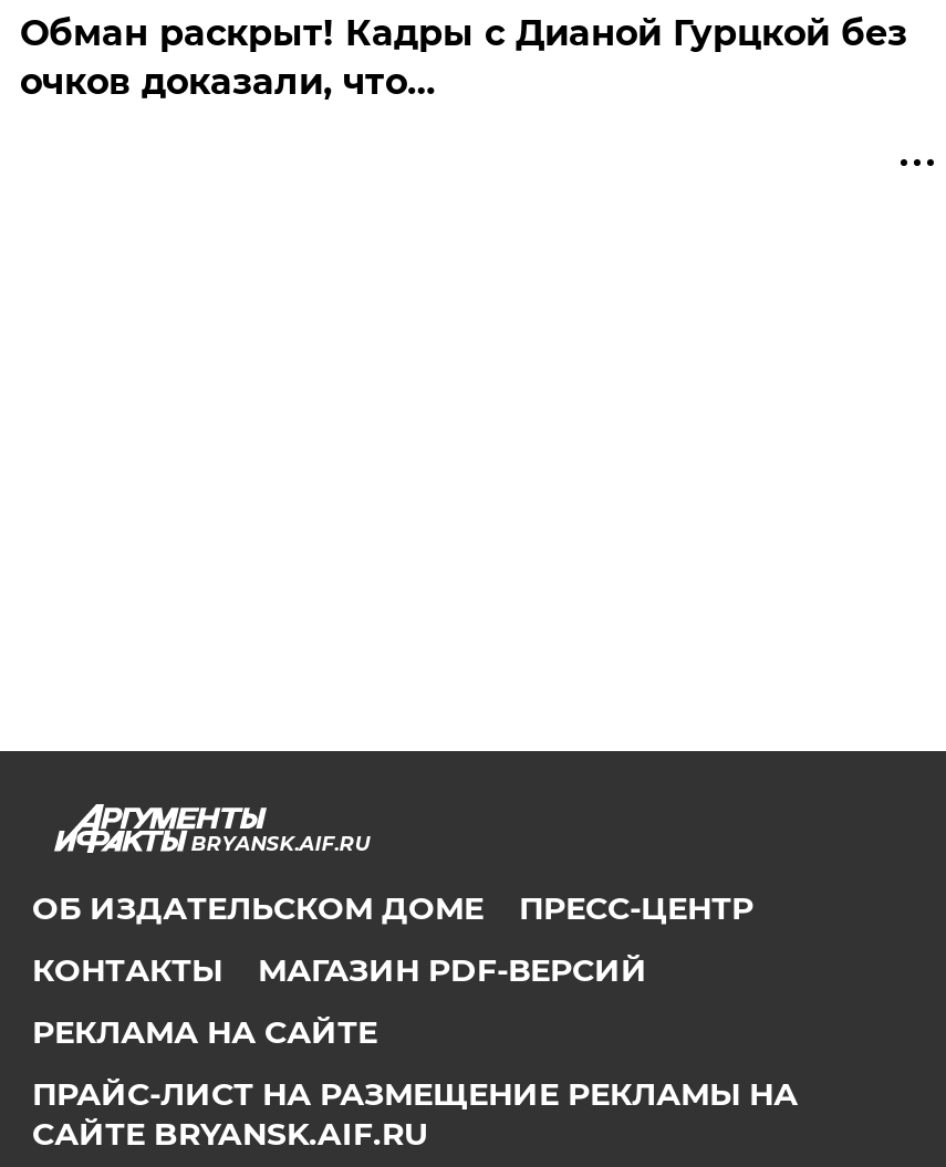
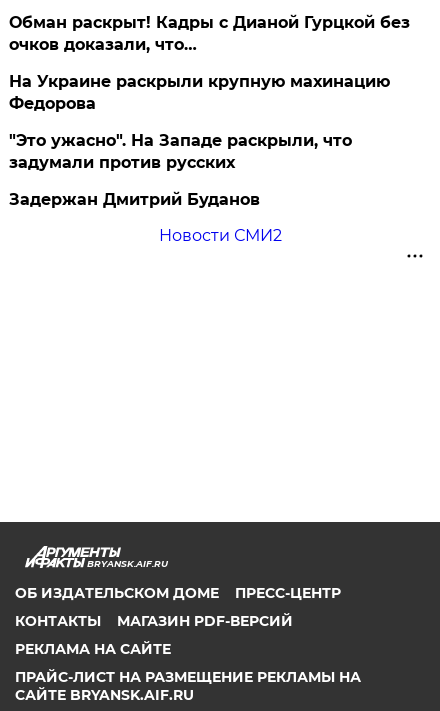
none -> [9,72,390,245] На Украине раскрыли крупную махинацию | Федорова | "Это ужасно". На Западе раскрыли, что | задумали против русских | Задержан Дмитрий Буданов | Новости СМИ2

